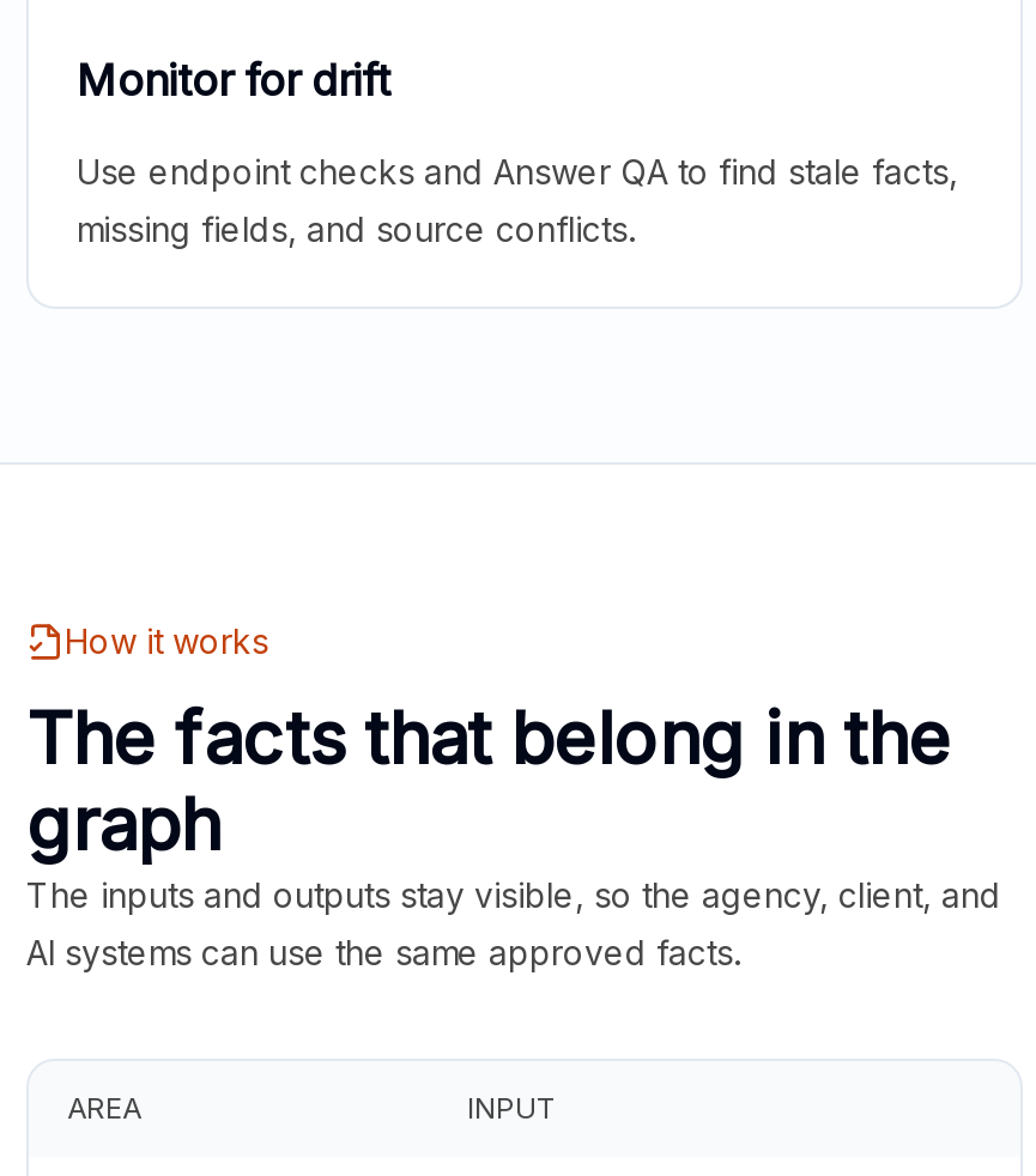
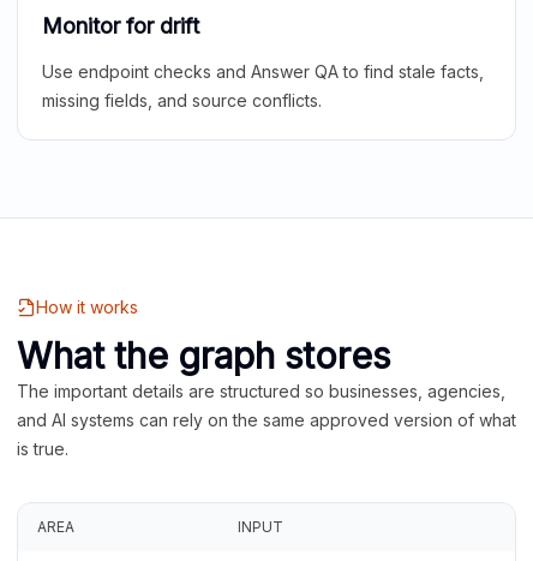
[26,695,1001,972] The facts that belong in the | graph | The inputs and outputs stay visible, so the agency, client, and | AI systems can use the same approved facts. -> [17,334,516,459] What the graph stores | The important details are structured so businesses, agencies, | and AI systems can rely on the same approved version of what | is true.

